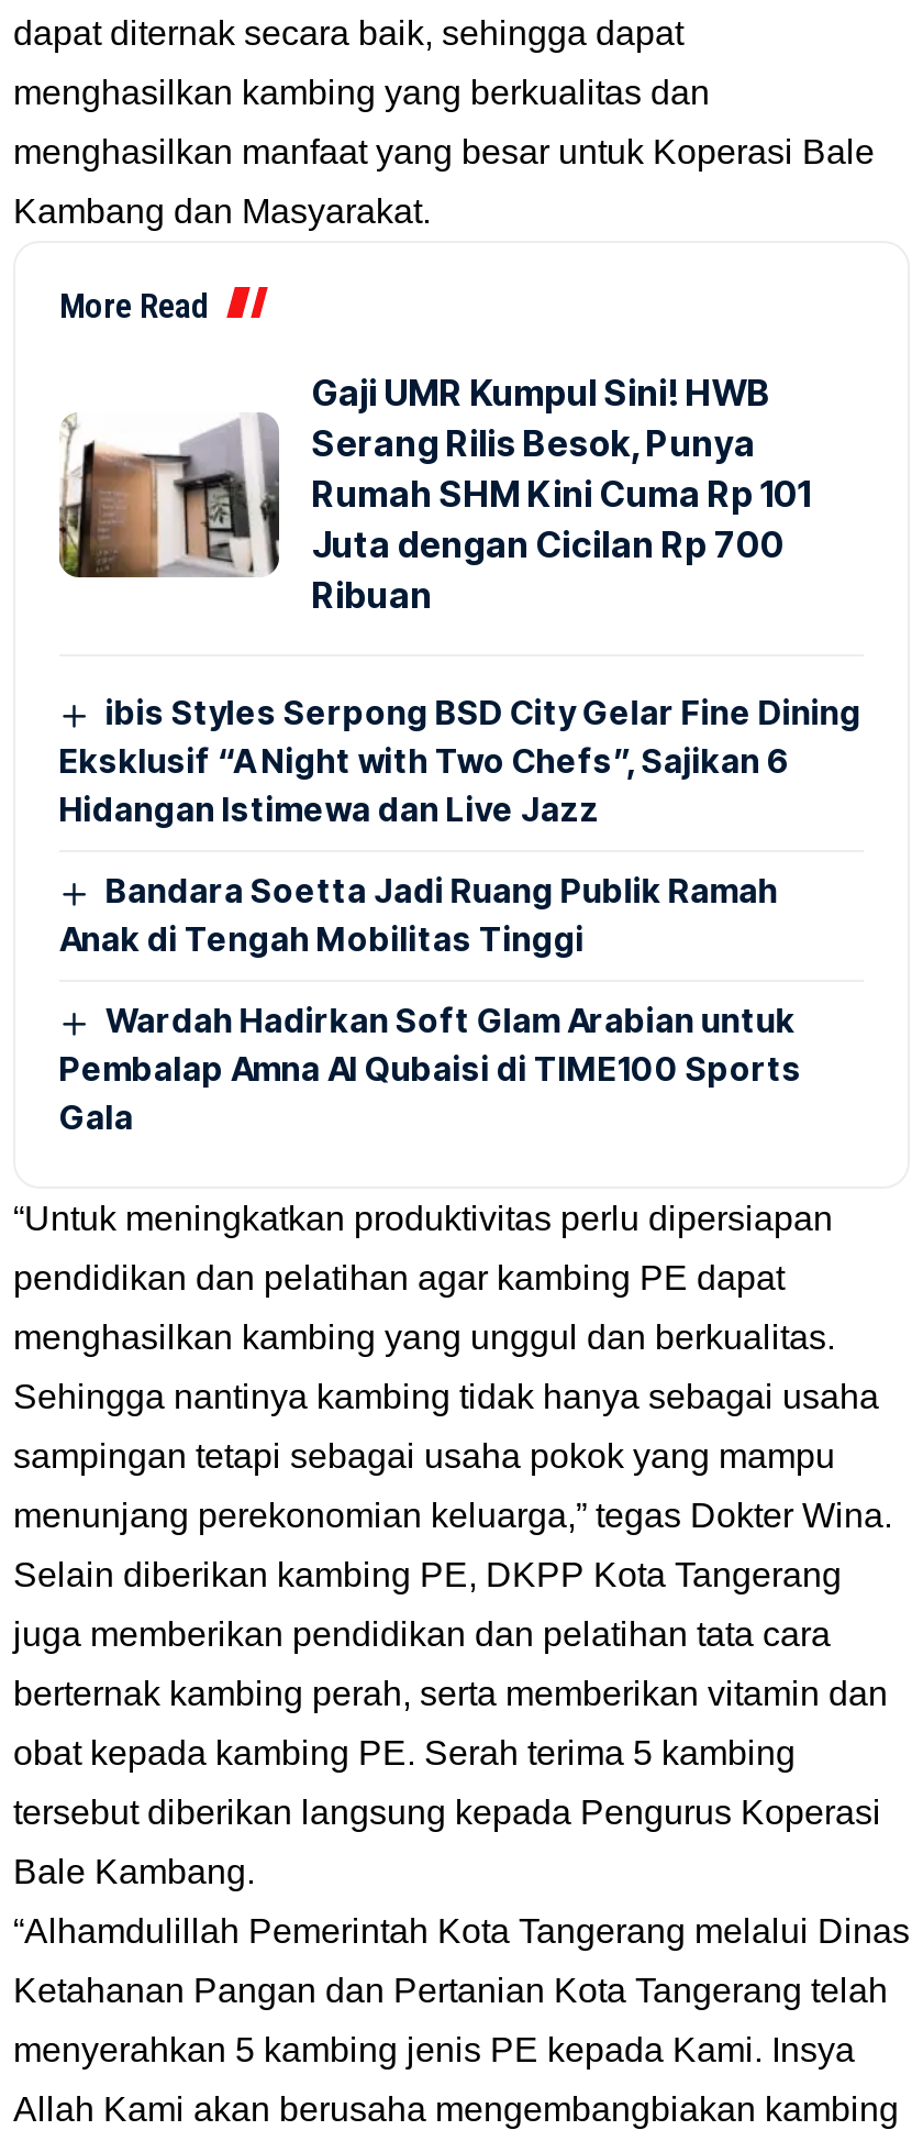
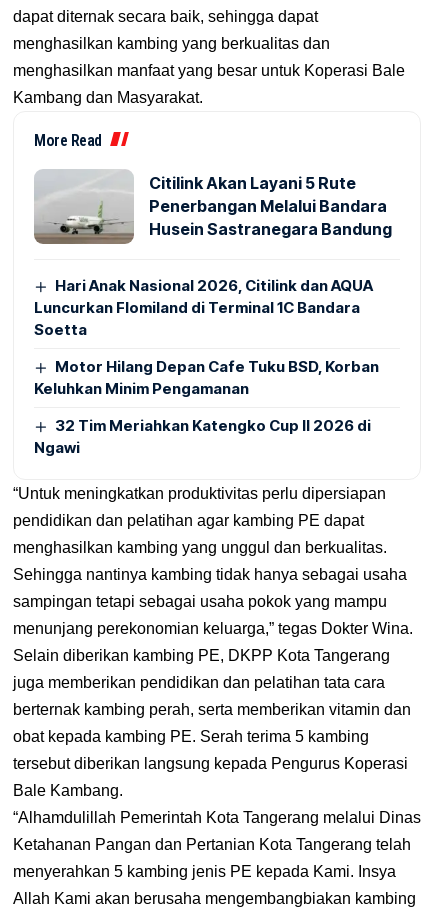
[57,371,811,617] [image] | Gaji UMR Kumpul Sini! HWB | Serang Rilis Besok, Punya | Rumah SHM Kini Cuma Rp 101 | Juta dengan Cicilan Rp 700 | Ribuan -> [34,169,392,245] [image] | Citilink Akan Layani 5 Rute | Penerbangan Melalui Bandara | Husein Sastranegara Bandung
[59,692,862,830] ibis Styles Serpong BSD City Gelar Fine Dining | Eksklusif “A Night with Two Chefs”, Sajikan 6 | Hidangan Istimewa dan Live Jazz -> [34,276,373,339] Hari Anak Nasional 2026, Citilink dan AQUA | Luncurkan Flomiland di Terminal 1C Bandara | Soetta
[59,870,778,960] Bandara Soetta Jadi Ruang Publik Ramah | Anak di Tengah Mobilitas Tinggi -> [34,357,379,398] Motor Hilang Depan Cafe Tuku BSD, Korban | Keluhkan Minim Pengamanan
[59,1000,802,1138] Wardah Hadirkan Soft Glam Arabian untuk | Pembalap Amna Al Qubaisi di TIME100 Sports | Gala -> [34,416,371,457] 32 Tim Meriahkan Katengko Cup II 2026 di | Ngawi

